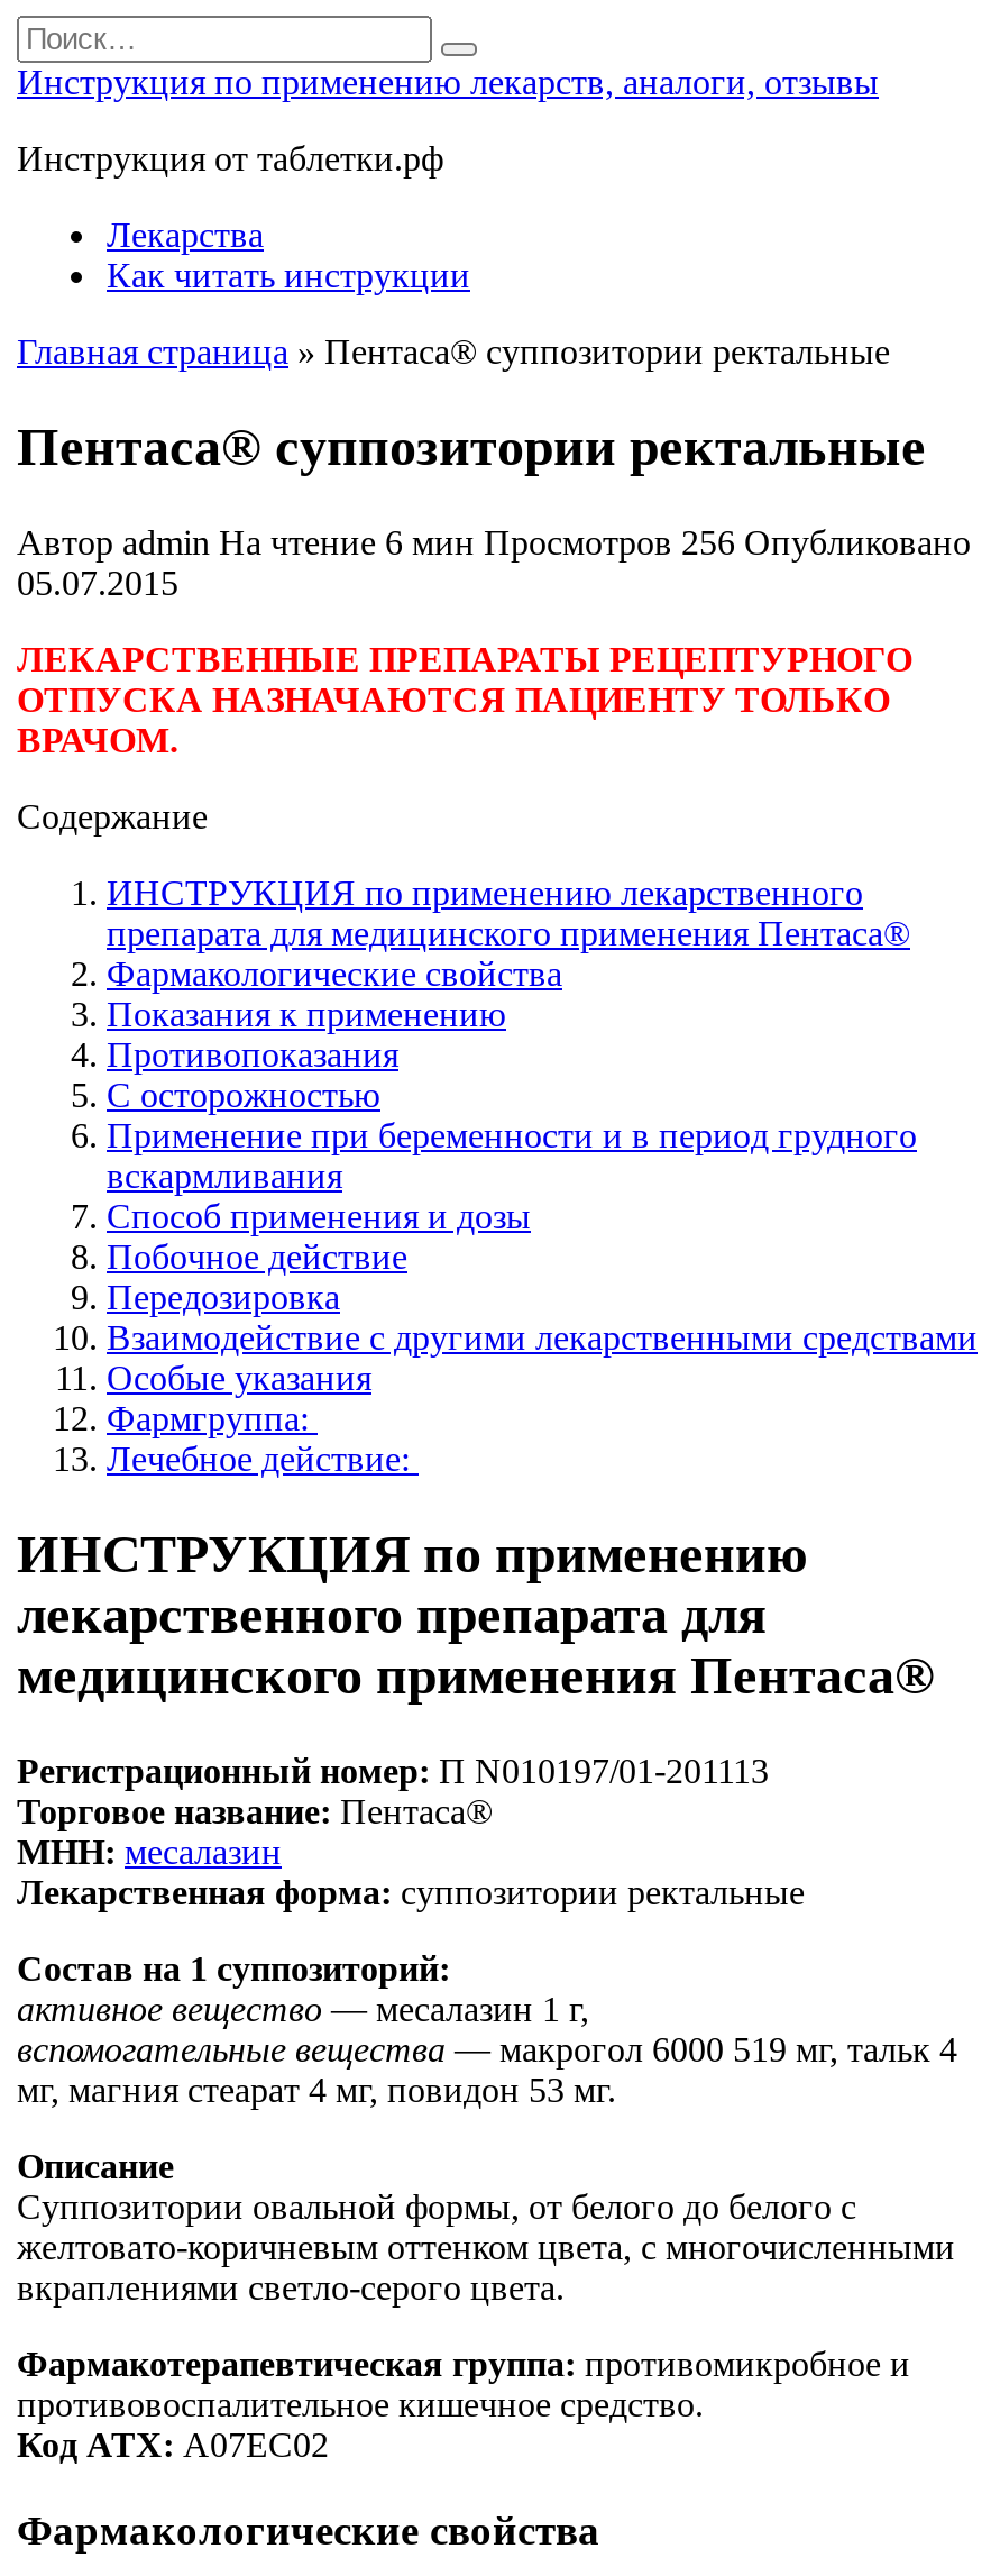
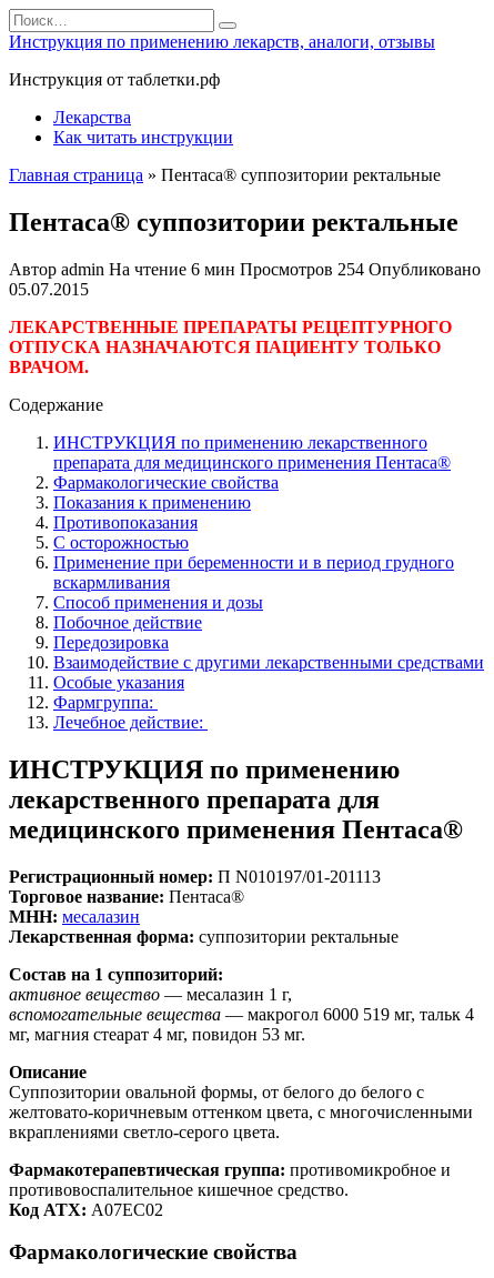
[17,523,971,561] Автор admin На чтение 6 мин Просмотров 256 Опубликовано -> [9,260,481,278] Автор admin На чтение 6 мин Просмотров 254 Опубликовано

